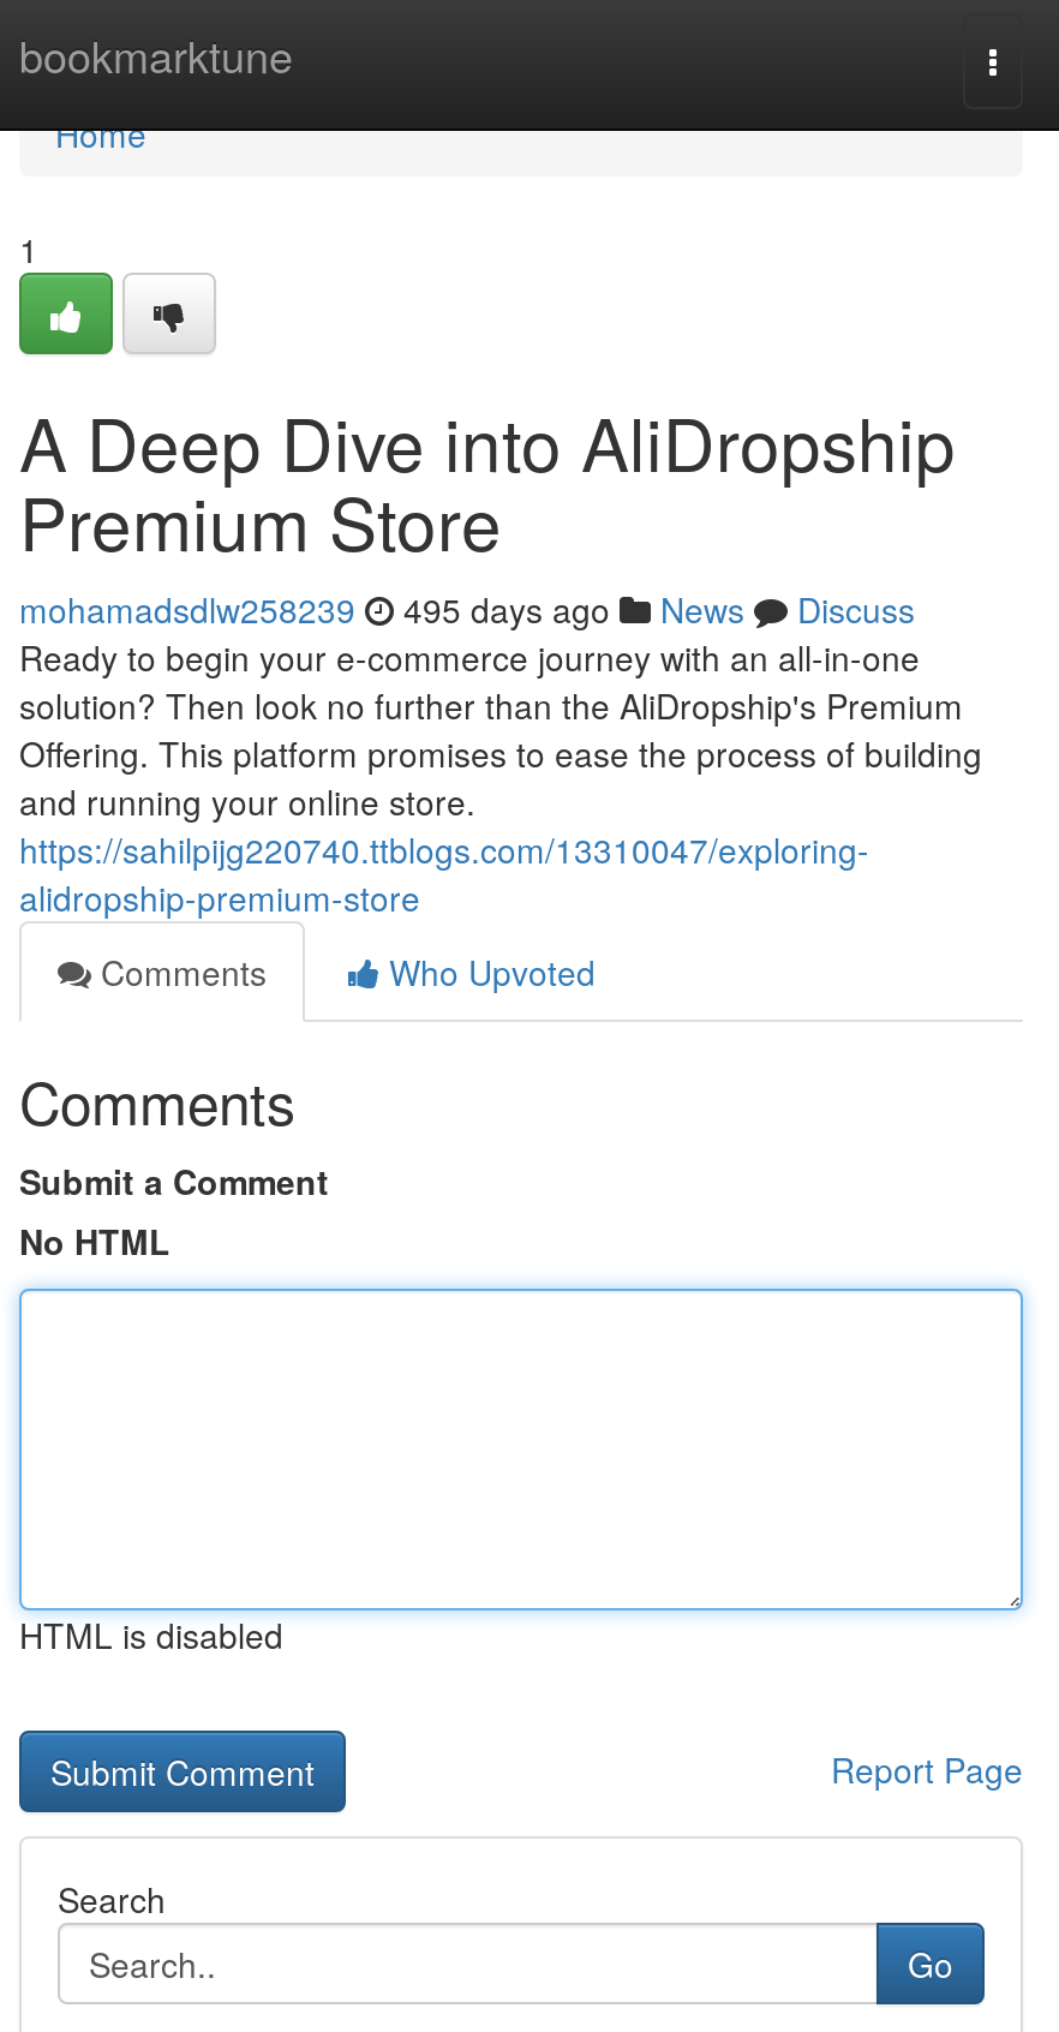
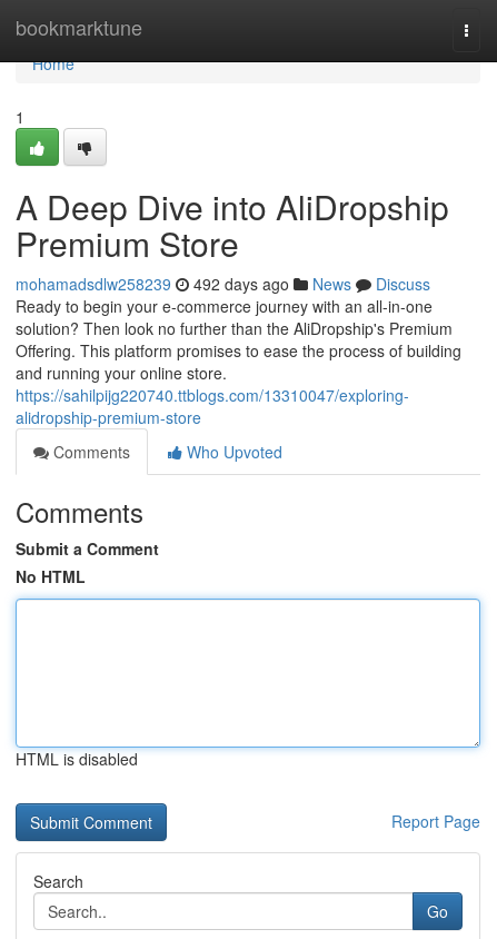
[19,585,915,633] mohamadsdlw258239 495 days ago News Discuss -> [16,273,430,295] mohamadsdlw258239 492 days ago News Discuss

